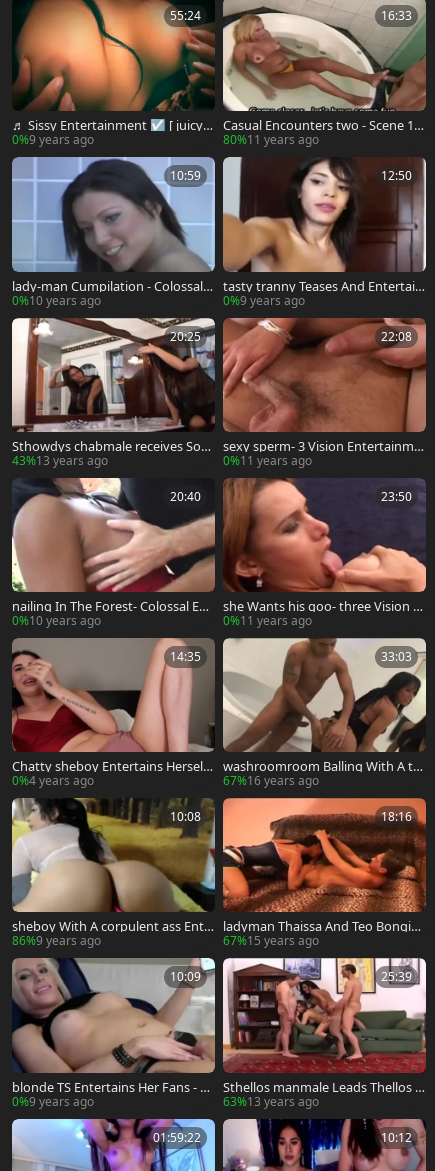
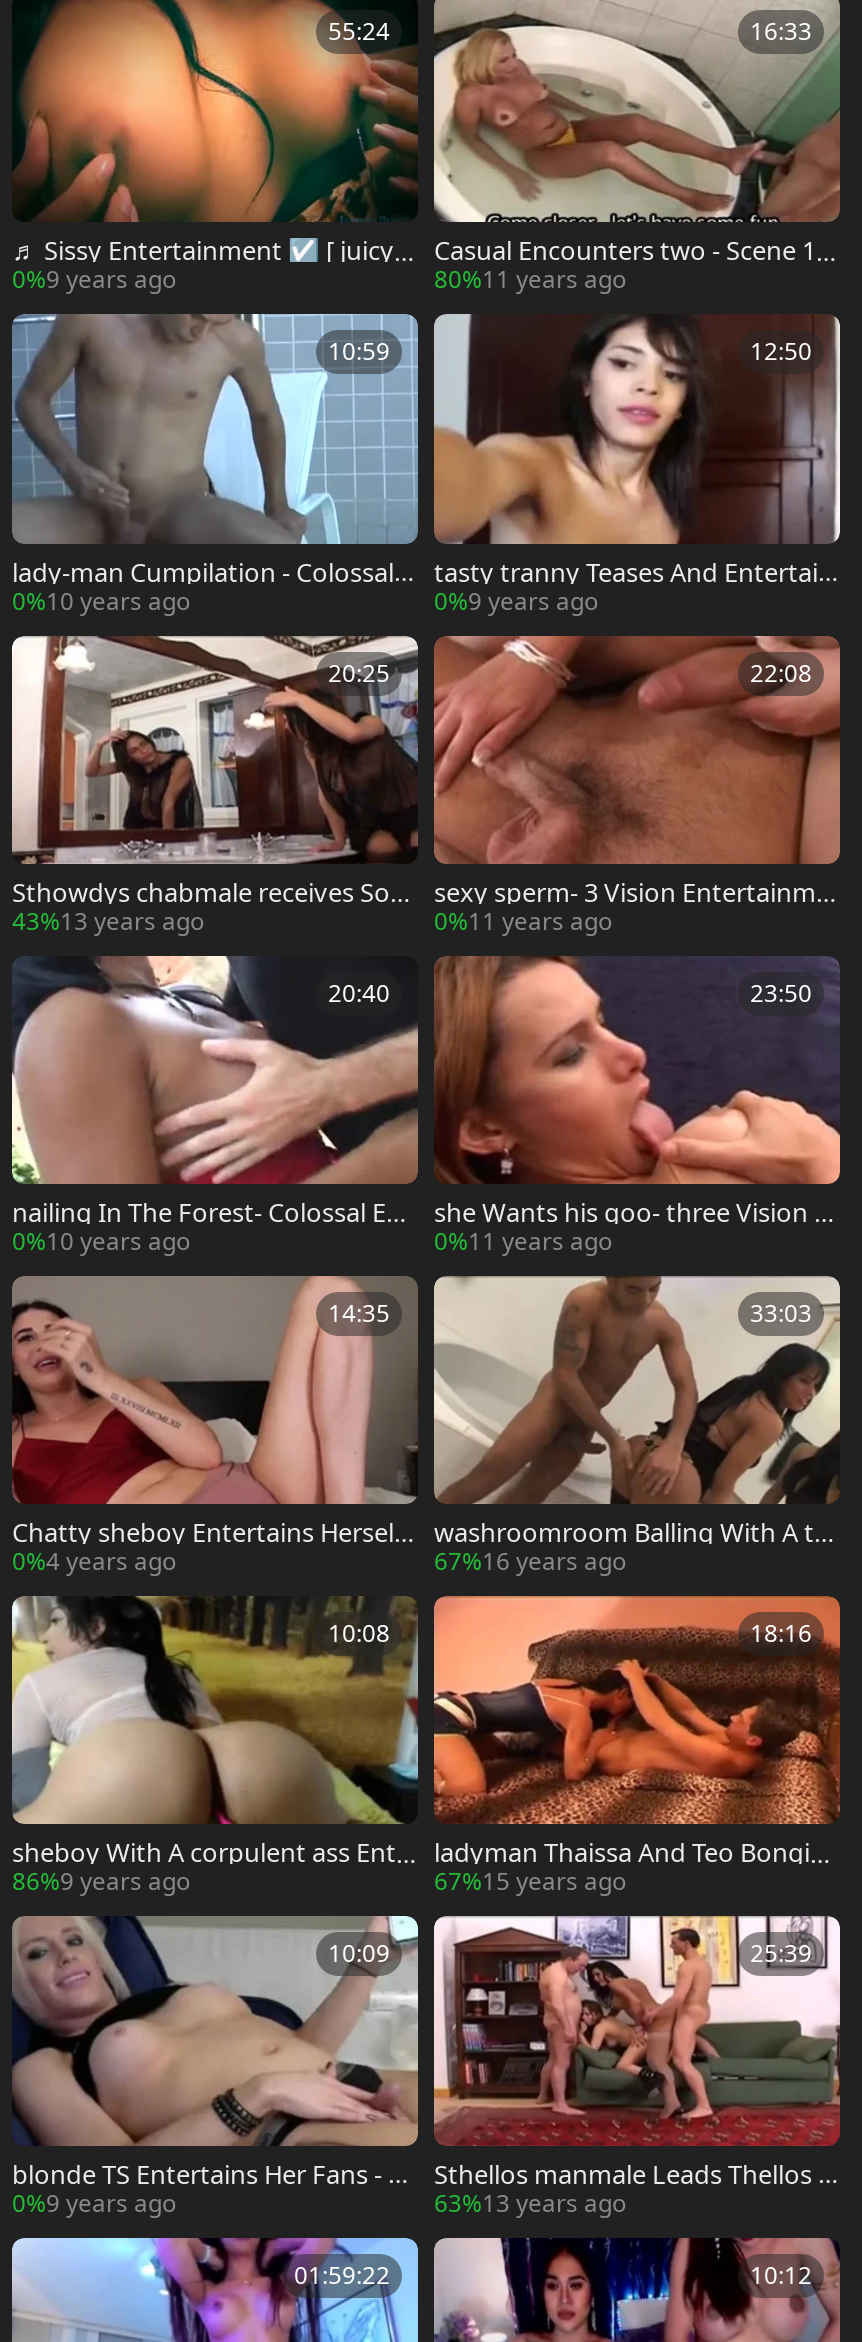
[12,156,214,273] [image] -> [12,314,418,544] [image]

